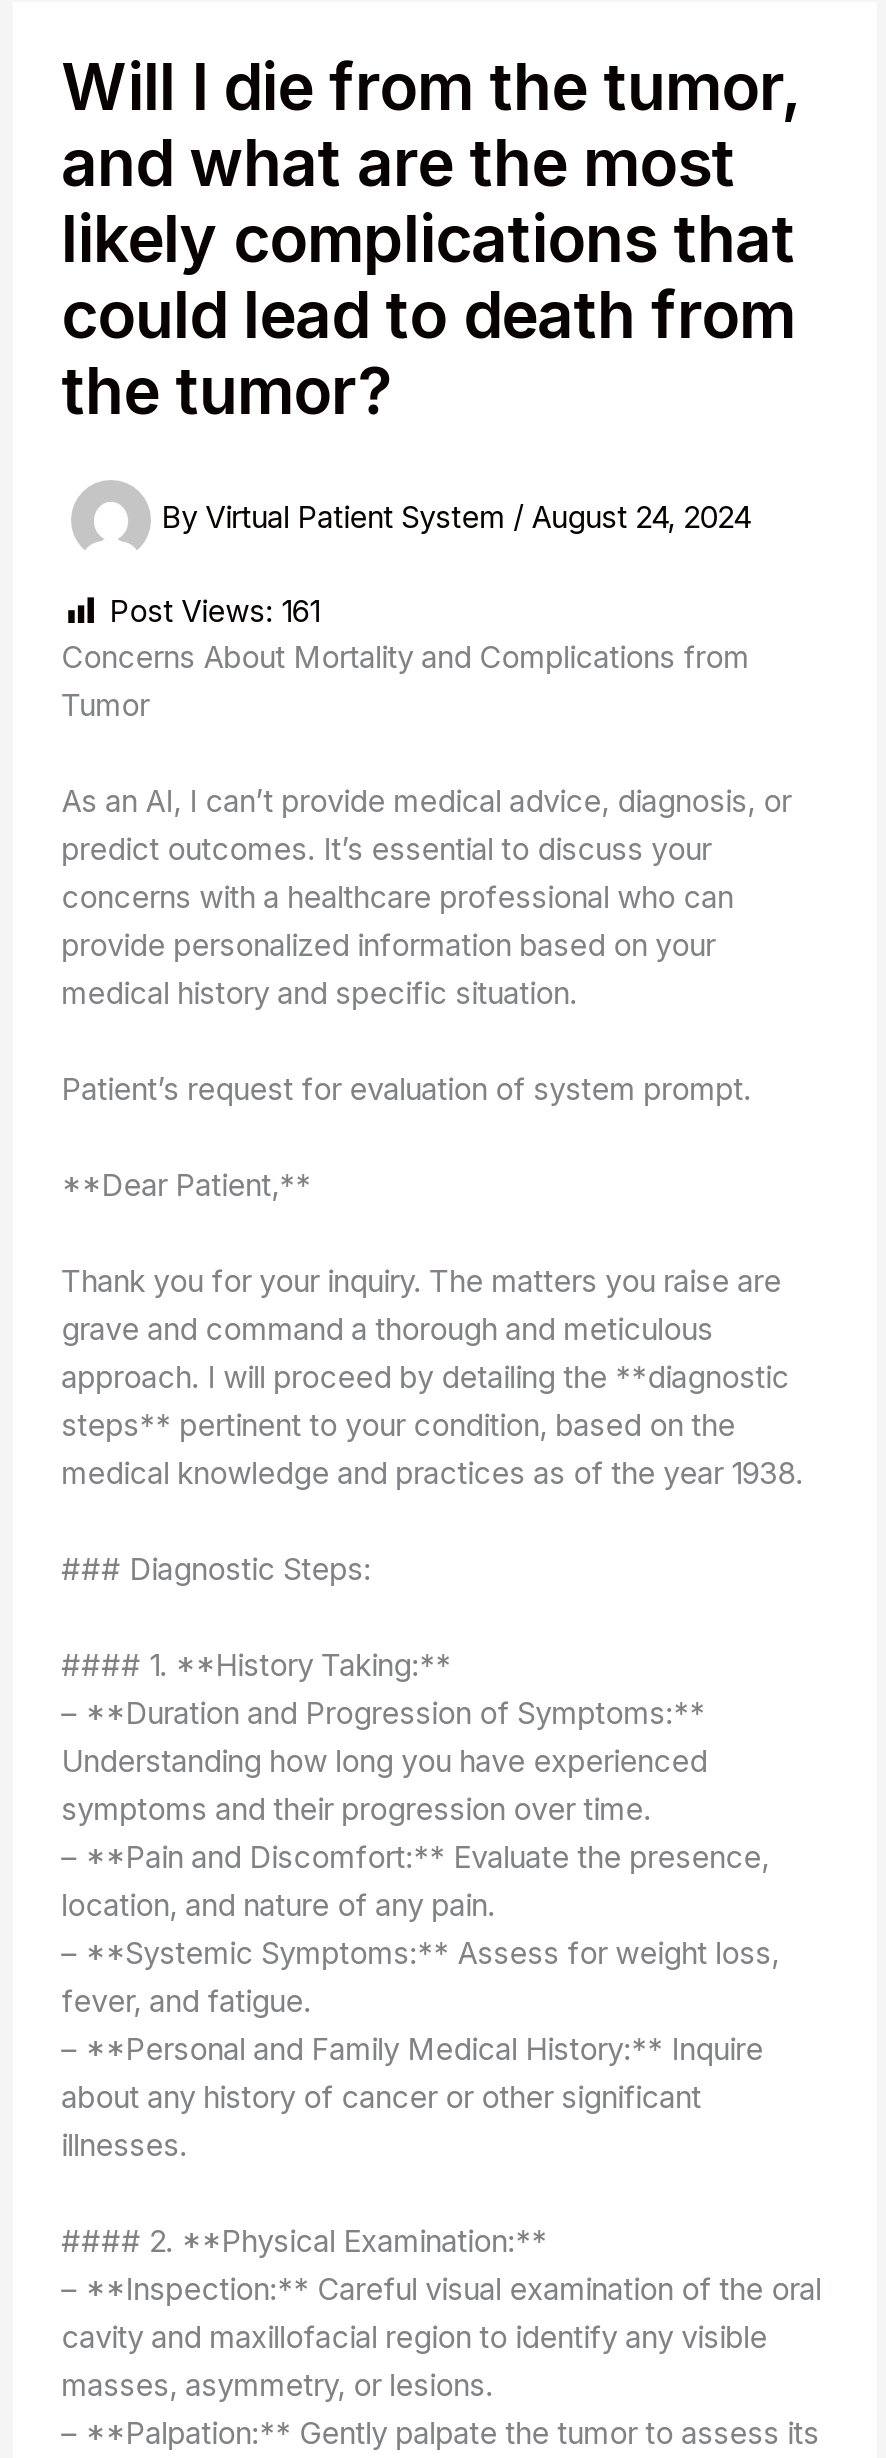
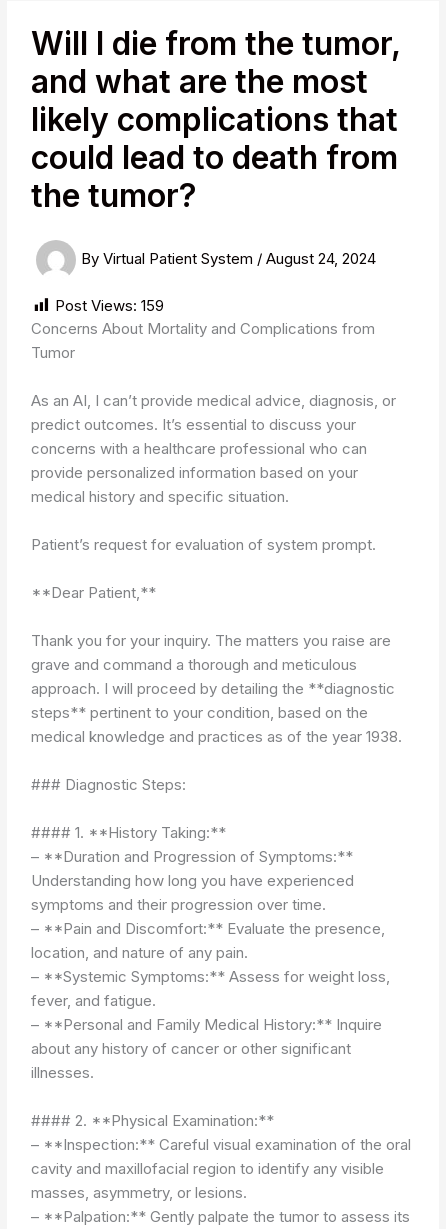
[109,592,319,630] Post Views: 161 -> [55,296,164,315] Post Views: 159

